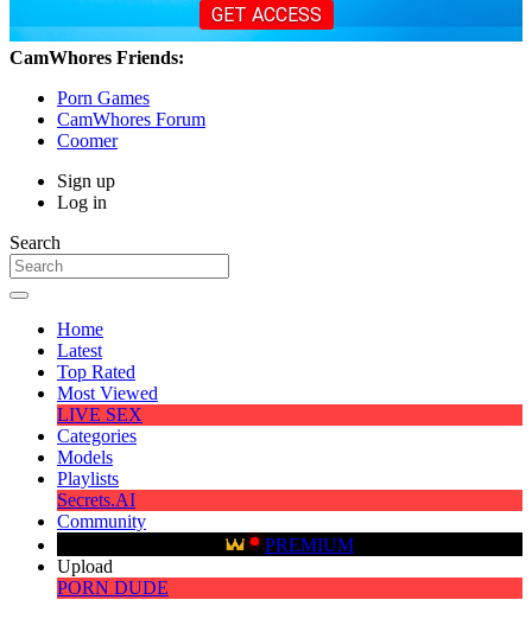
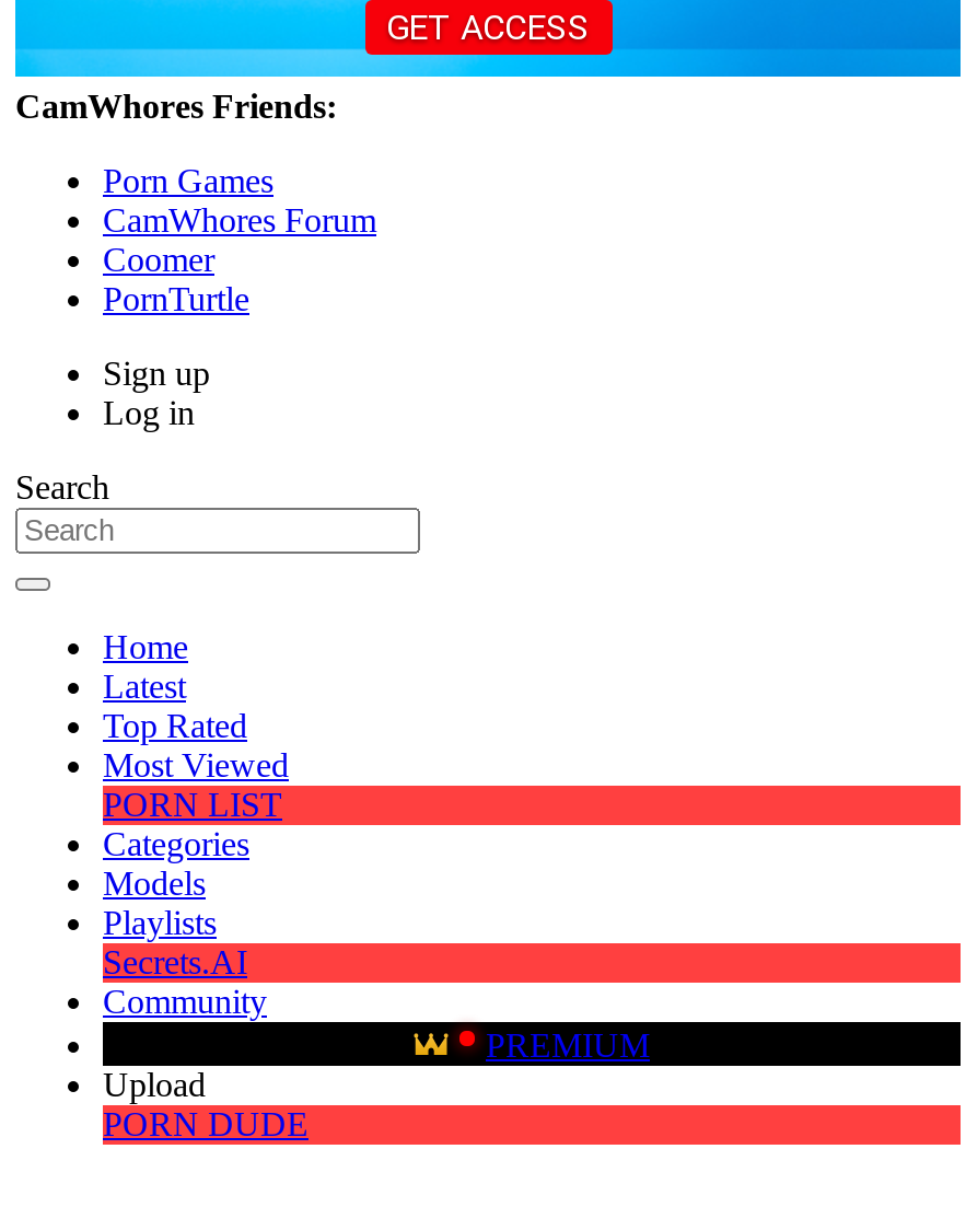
none -> [103,280,249,317] PornTurtle
[57,404,142,425] LIVE SEX -> [103,786,282,823] PORN LIST

